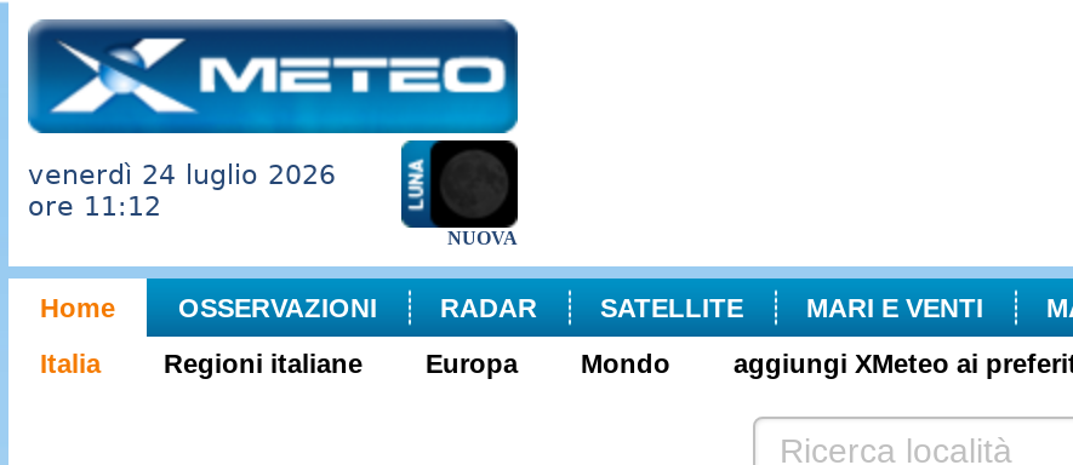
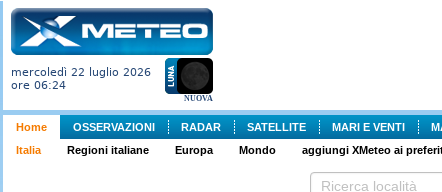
[28,160,336,191] venerdì 24 luglio 2026 -> [11,66,151,79] mercoledì 22 luglio 2026
[28,191,161,223] ore 11:12 -> [11,79,66,92] ore 06:24

